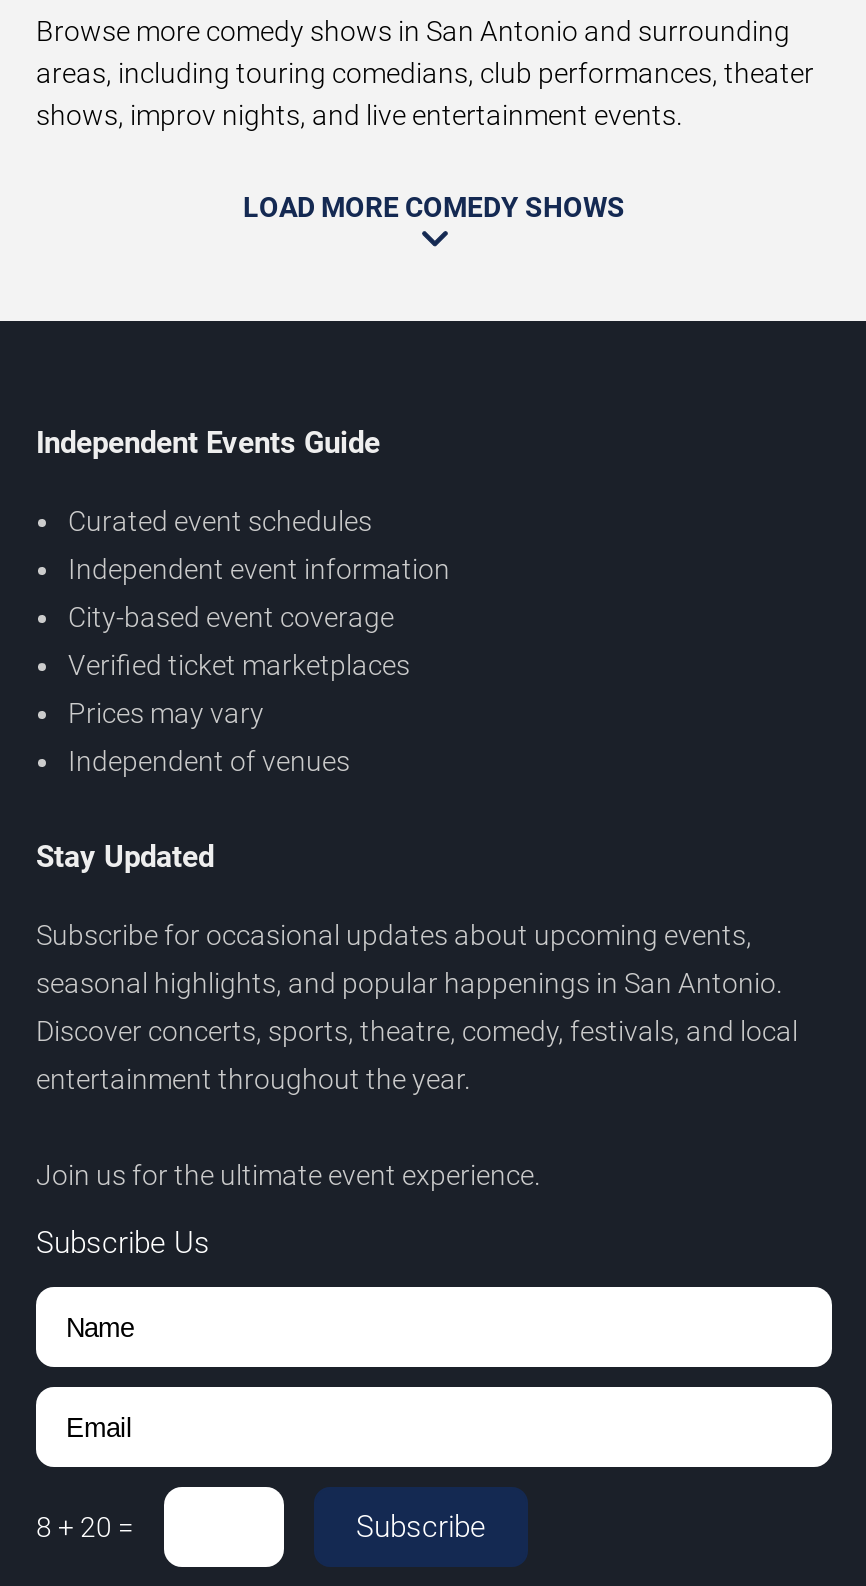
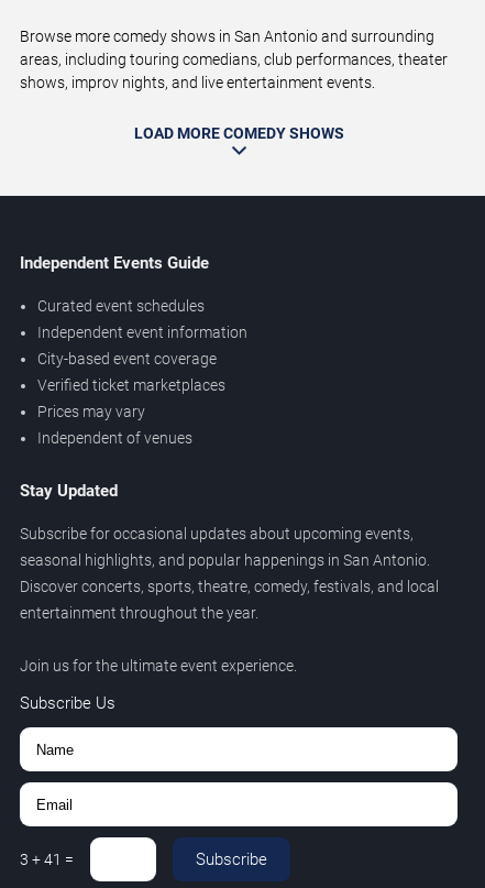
[36,1512,134,1544] 8 + 20 = -> [20,851,74,869] 3 + 41 =

